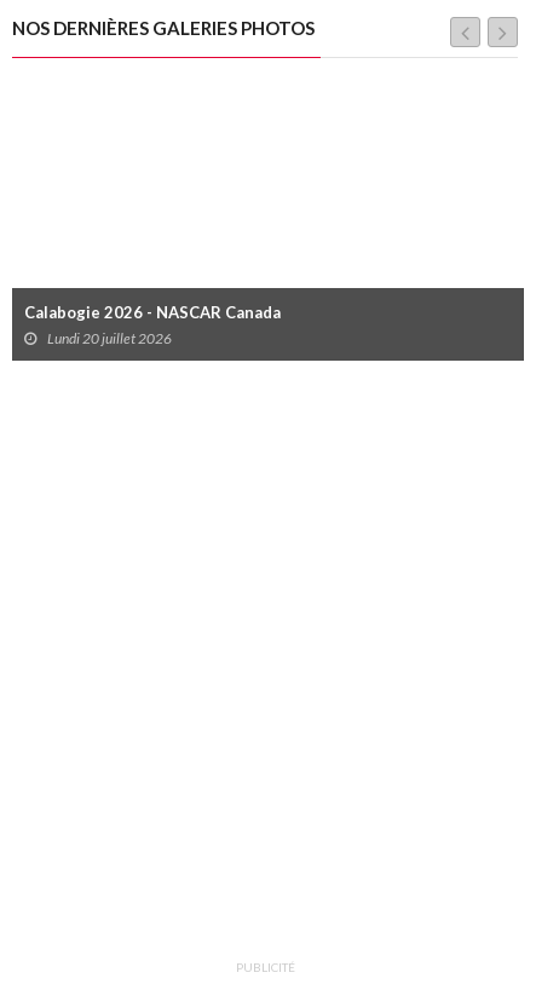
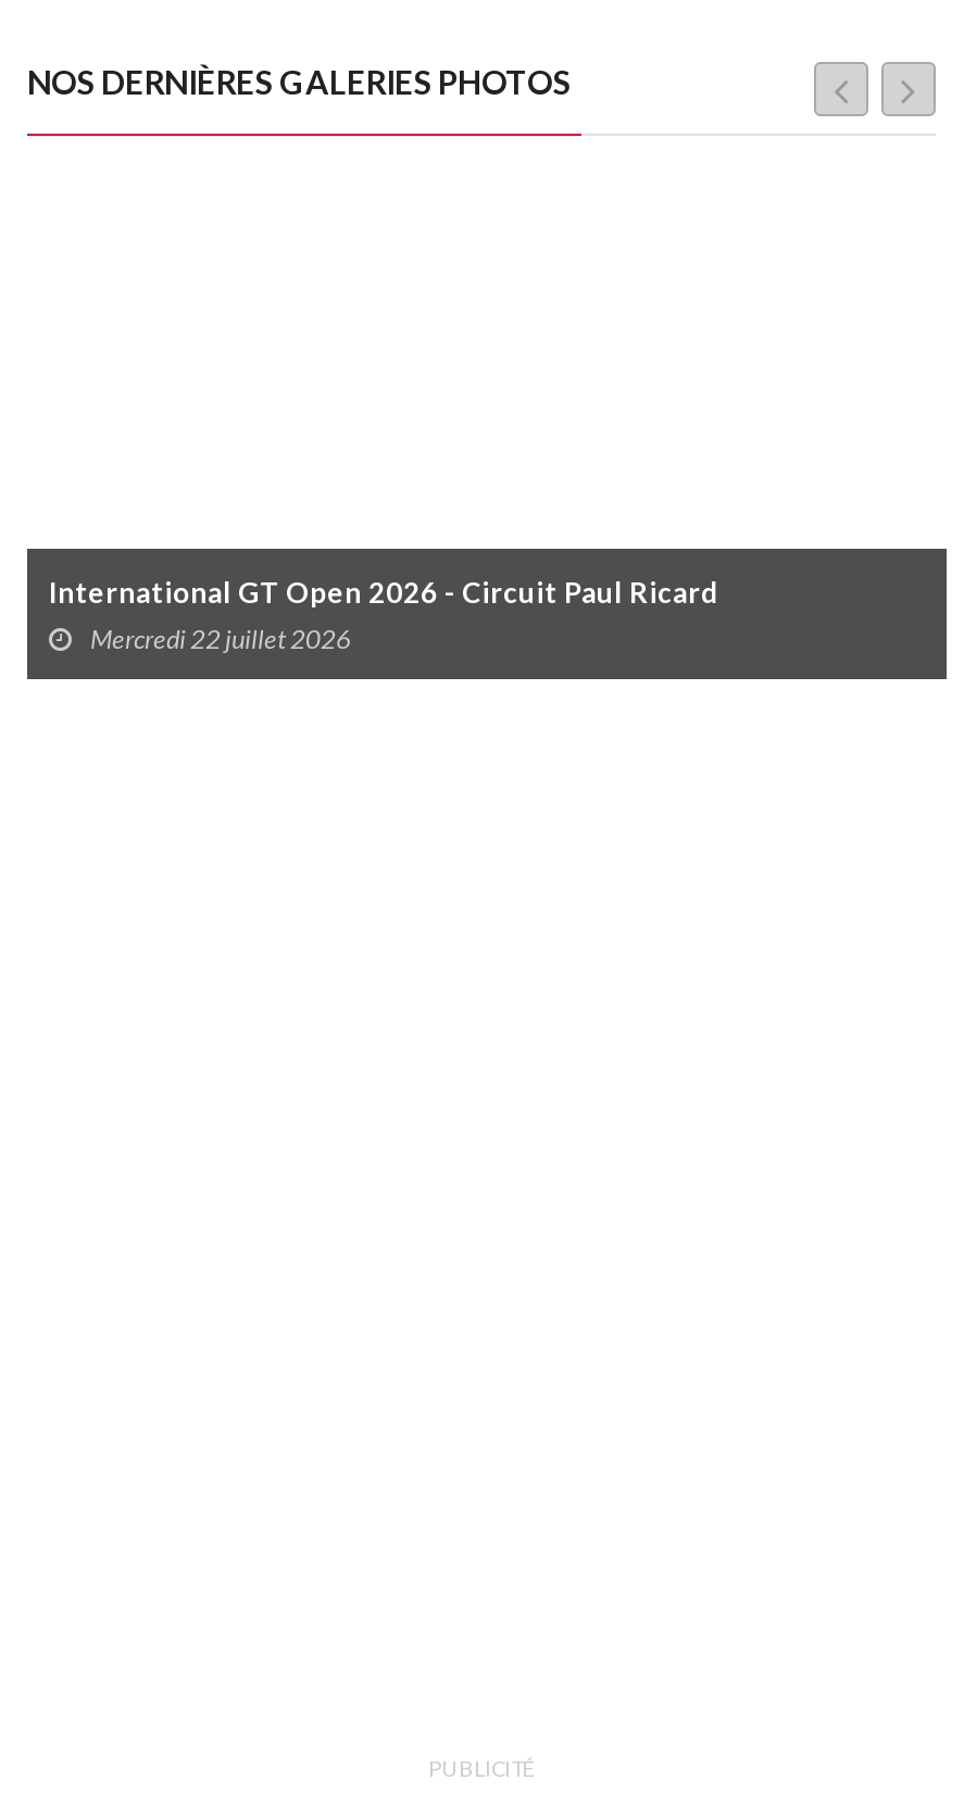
[24,303,281,348] Calabogie 2026 - NASCAR Canada | Lundi 20 juillet 2026 -> [49,576,718,656] International GT Open 2026 - Circuit Paul Ricard | Mercredi 22 juillet 2026

